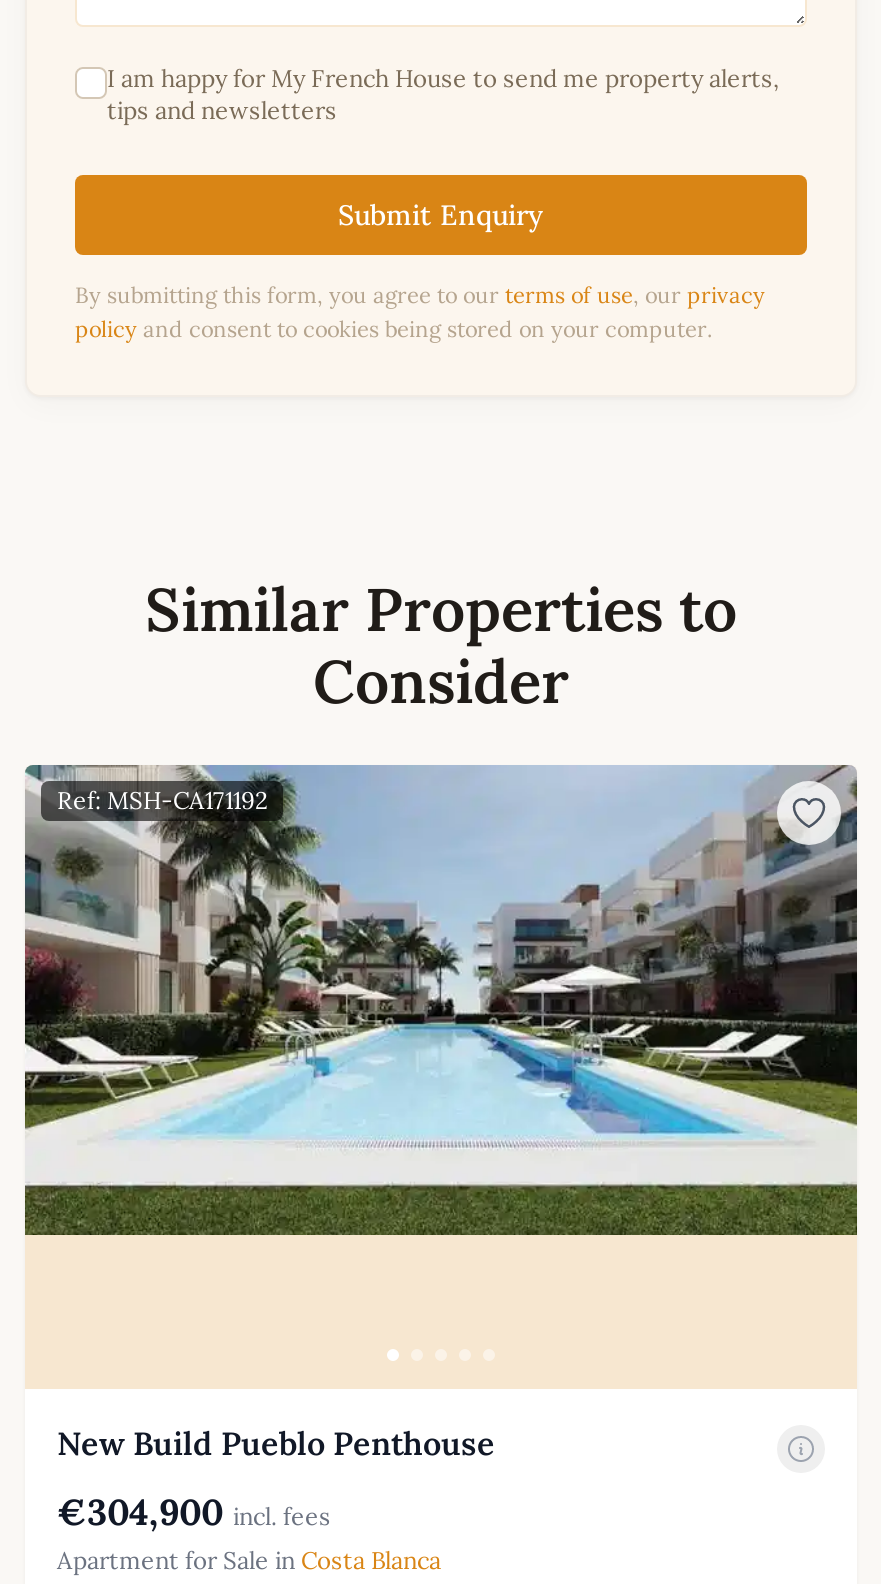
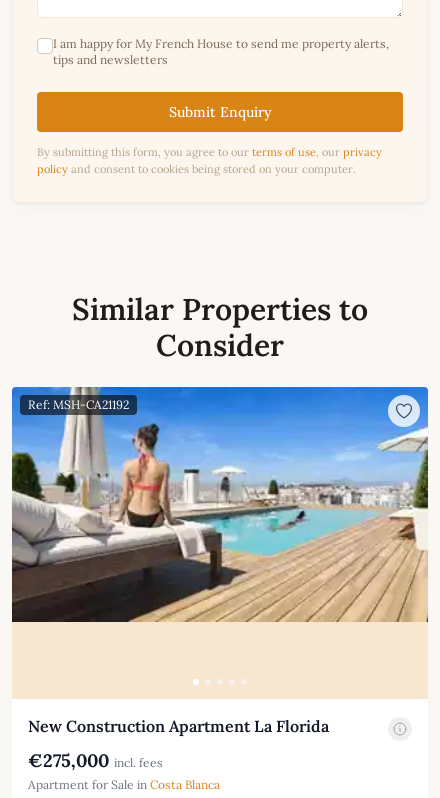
[23,763,859,1237] [image] | Ref: MSH-CA171192 -> [11,386,429,622] [image] | Ref: MSH-CA21192
[57,1423,495,1463] New Build Pueblo Penthouse -> [28,716,329,736] New Construction Apartment La Florida
[57,1489,331,1535] €304,900 incl. fees -> [28,749,163,772] €275,000 incl. fees

